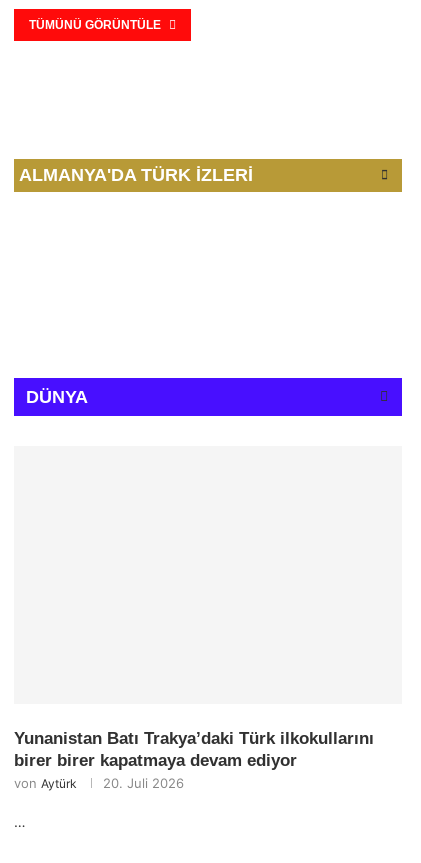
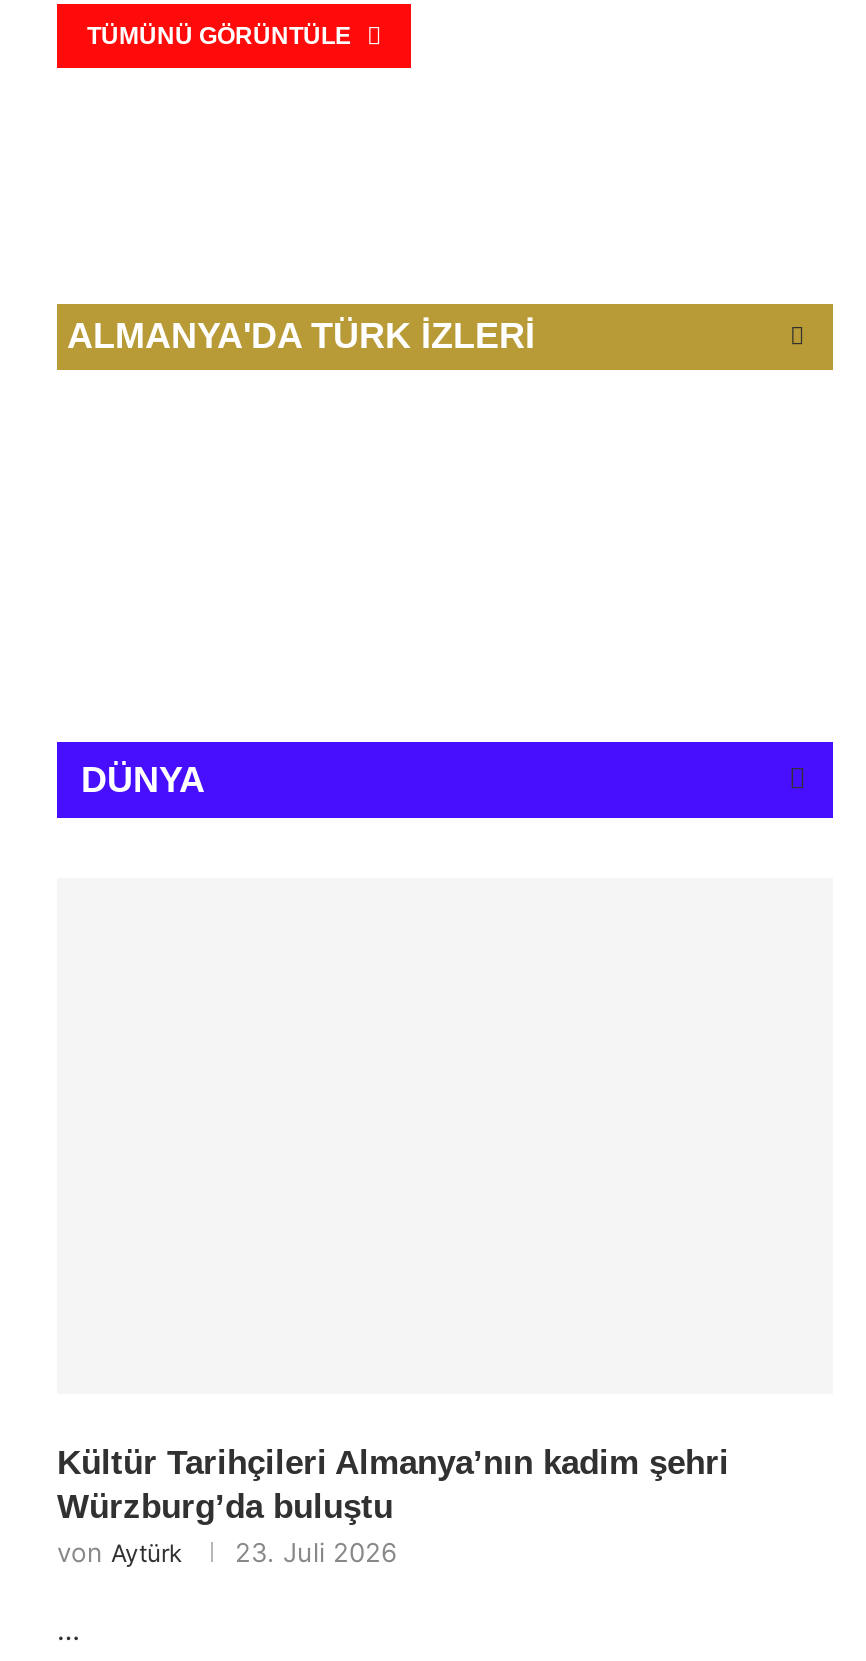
[14,729,374,770] Yunanistan Batı Trakya’daki Türk ilkokullarını | birer birer kapatmaya devam ediyor -> [57,1445,729,1527] Kültür Tarihçileri Almanya’nın kadim şehri | Würzburg’da buluştu
[14,775,184,791] von Aytürk 20. Juli 2026 -> [57,1537,397,1569] von Aytürk 23. Juli 2026

